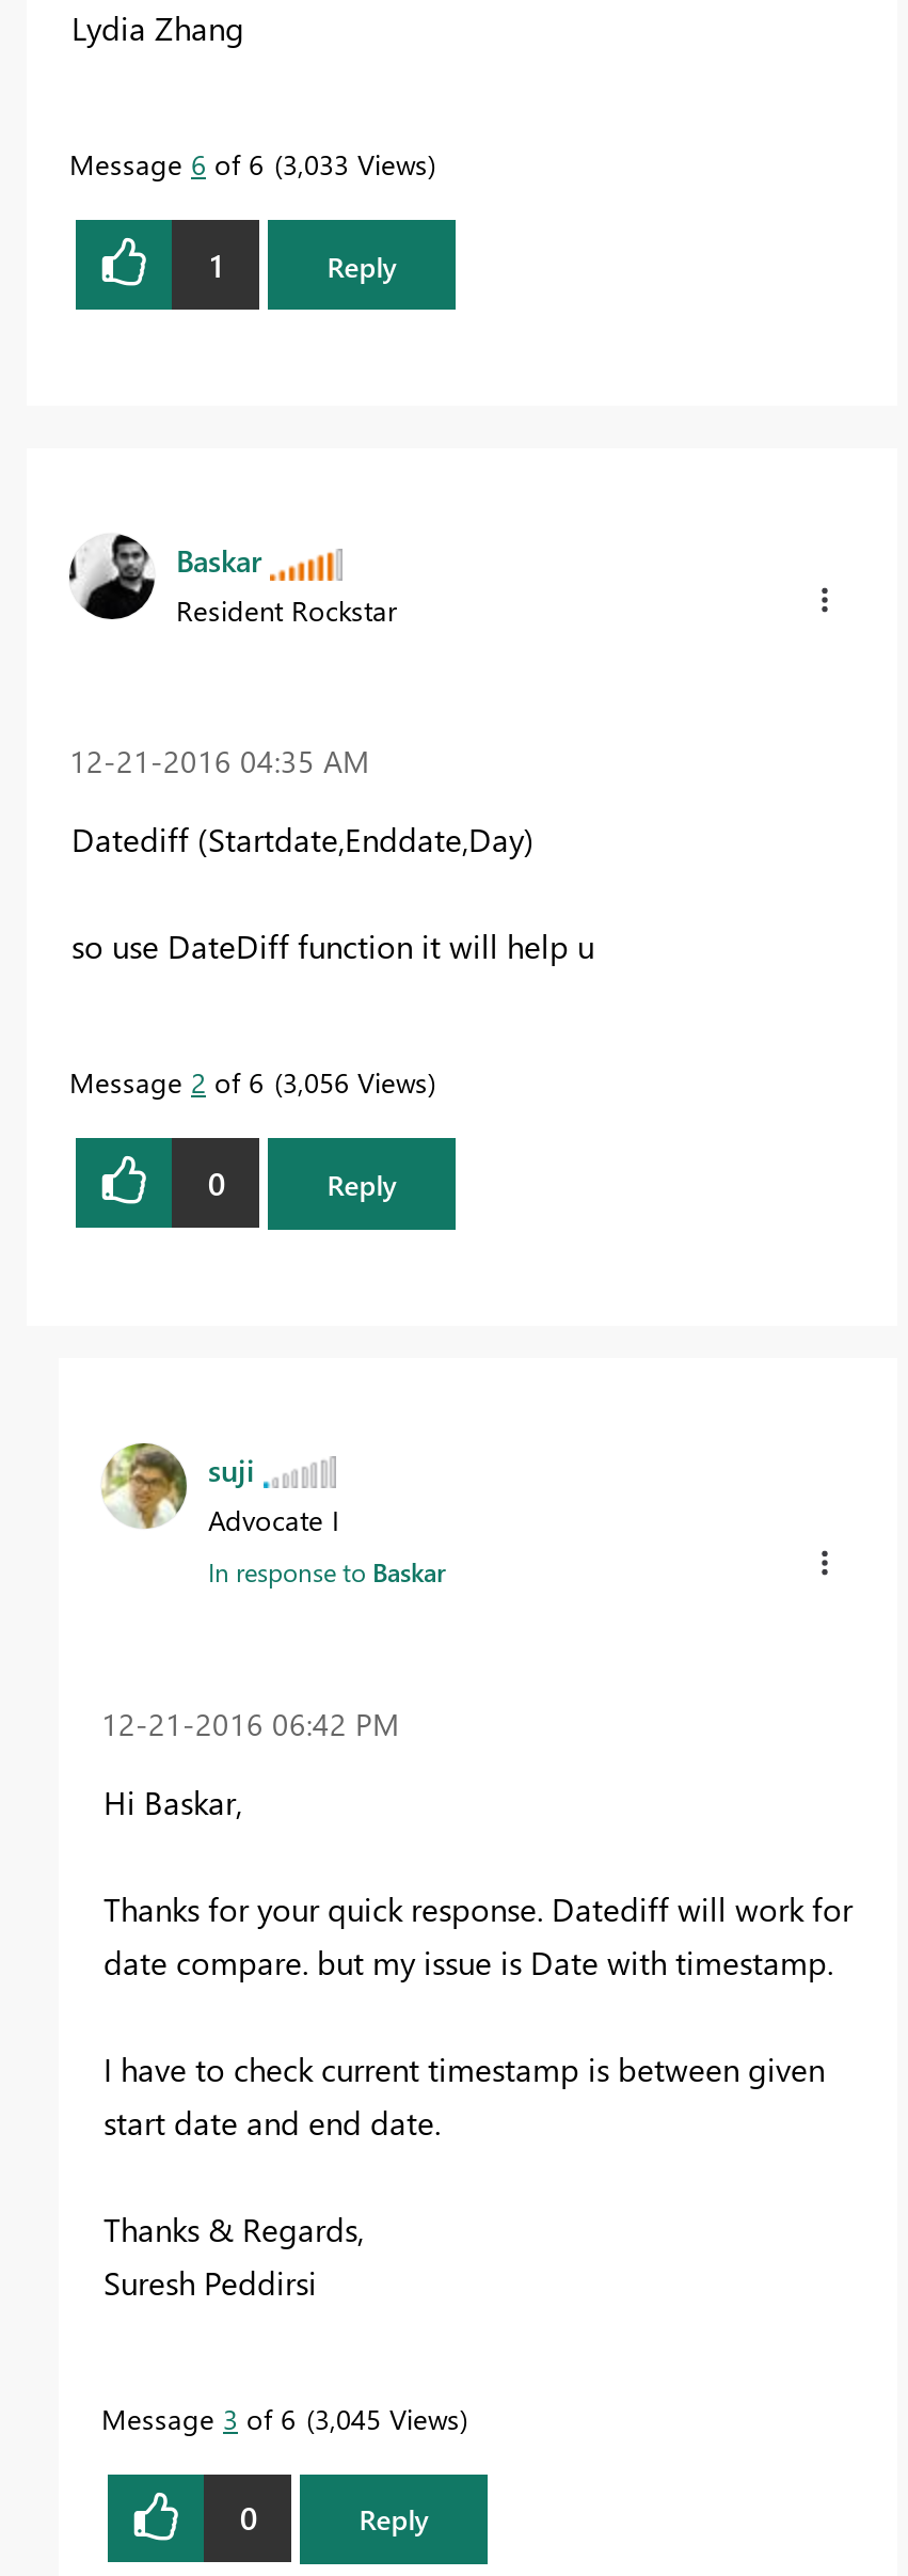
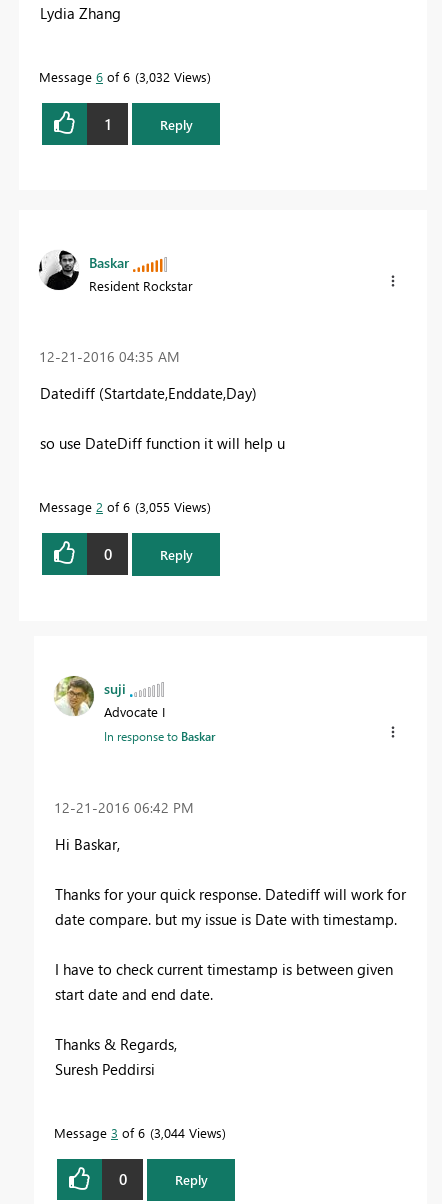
[69,145,428,181] Message 6 of 6 3,033 Views -> [39,68,207,85] Message 6 of 6 3,032 Views
[69,1064,428,1101] Message 2 of 6 3,056 Views -> [39,498,207,515] Message 2 of 6 3,055 Views
[101,2400,460,2436] Message 3 of 6 3,045 Views -> [54,1124,222,1141] Message 3 of 6 3,044 Views

